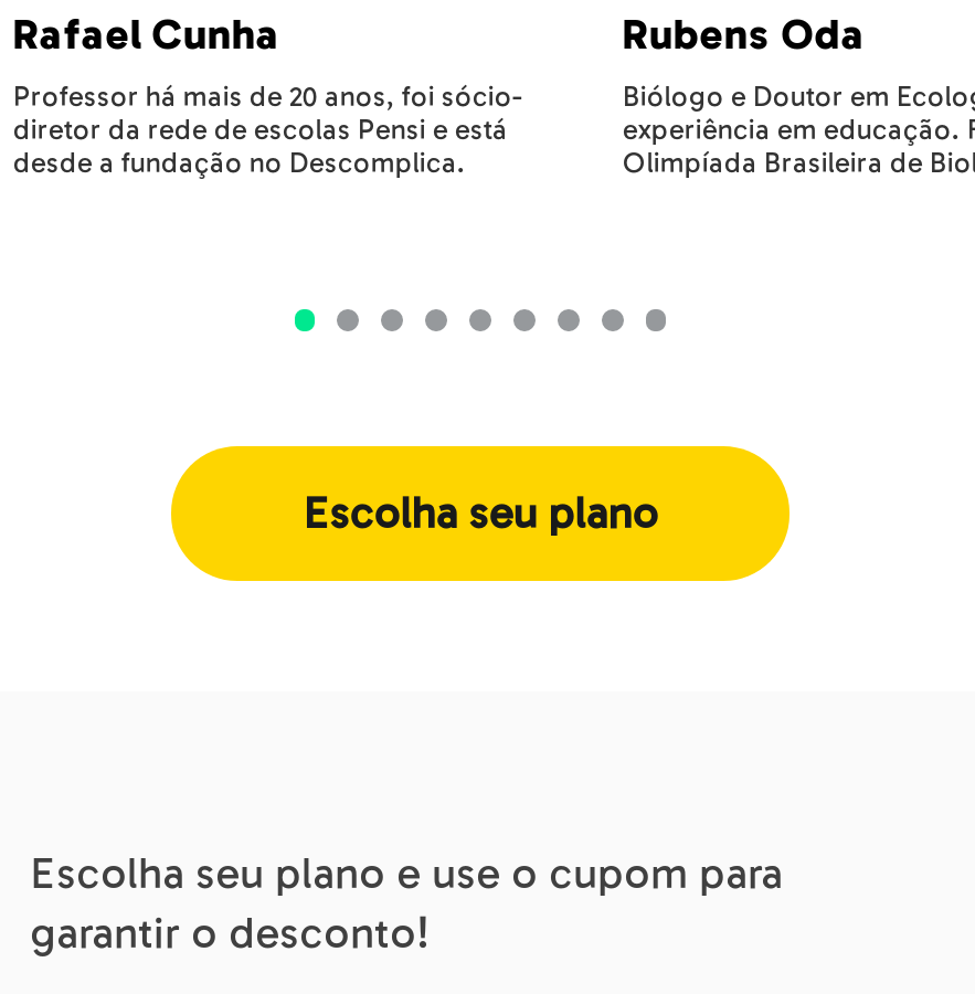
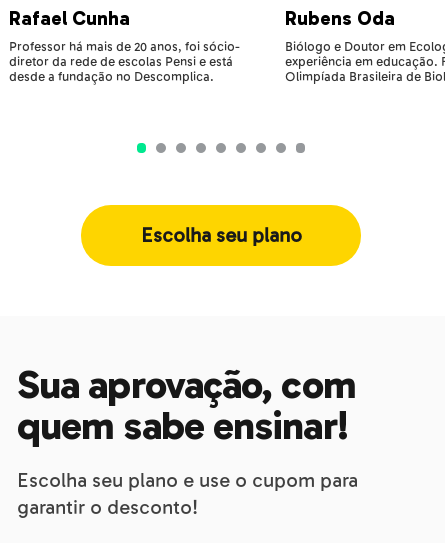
none -> [17,362,356,450] Sua aprovação, com | quem sabe ensinar!

